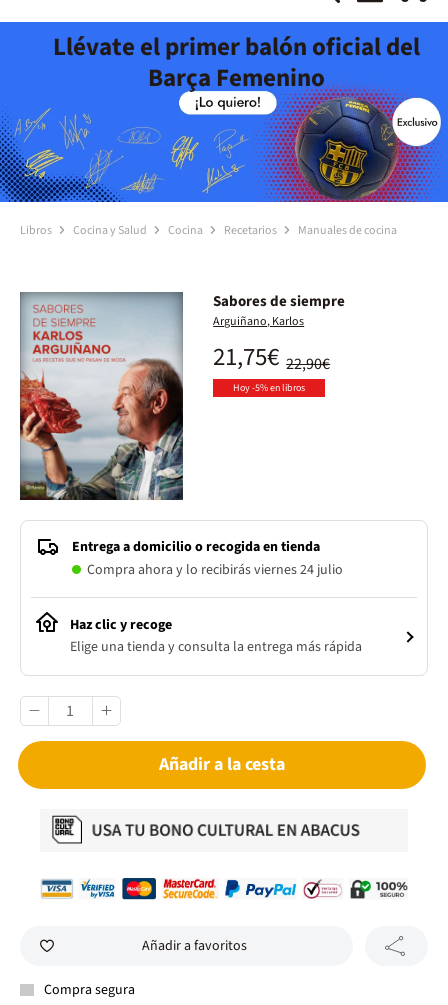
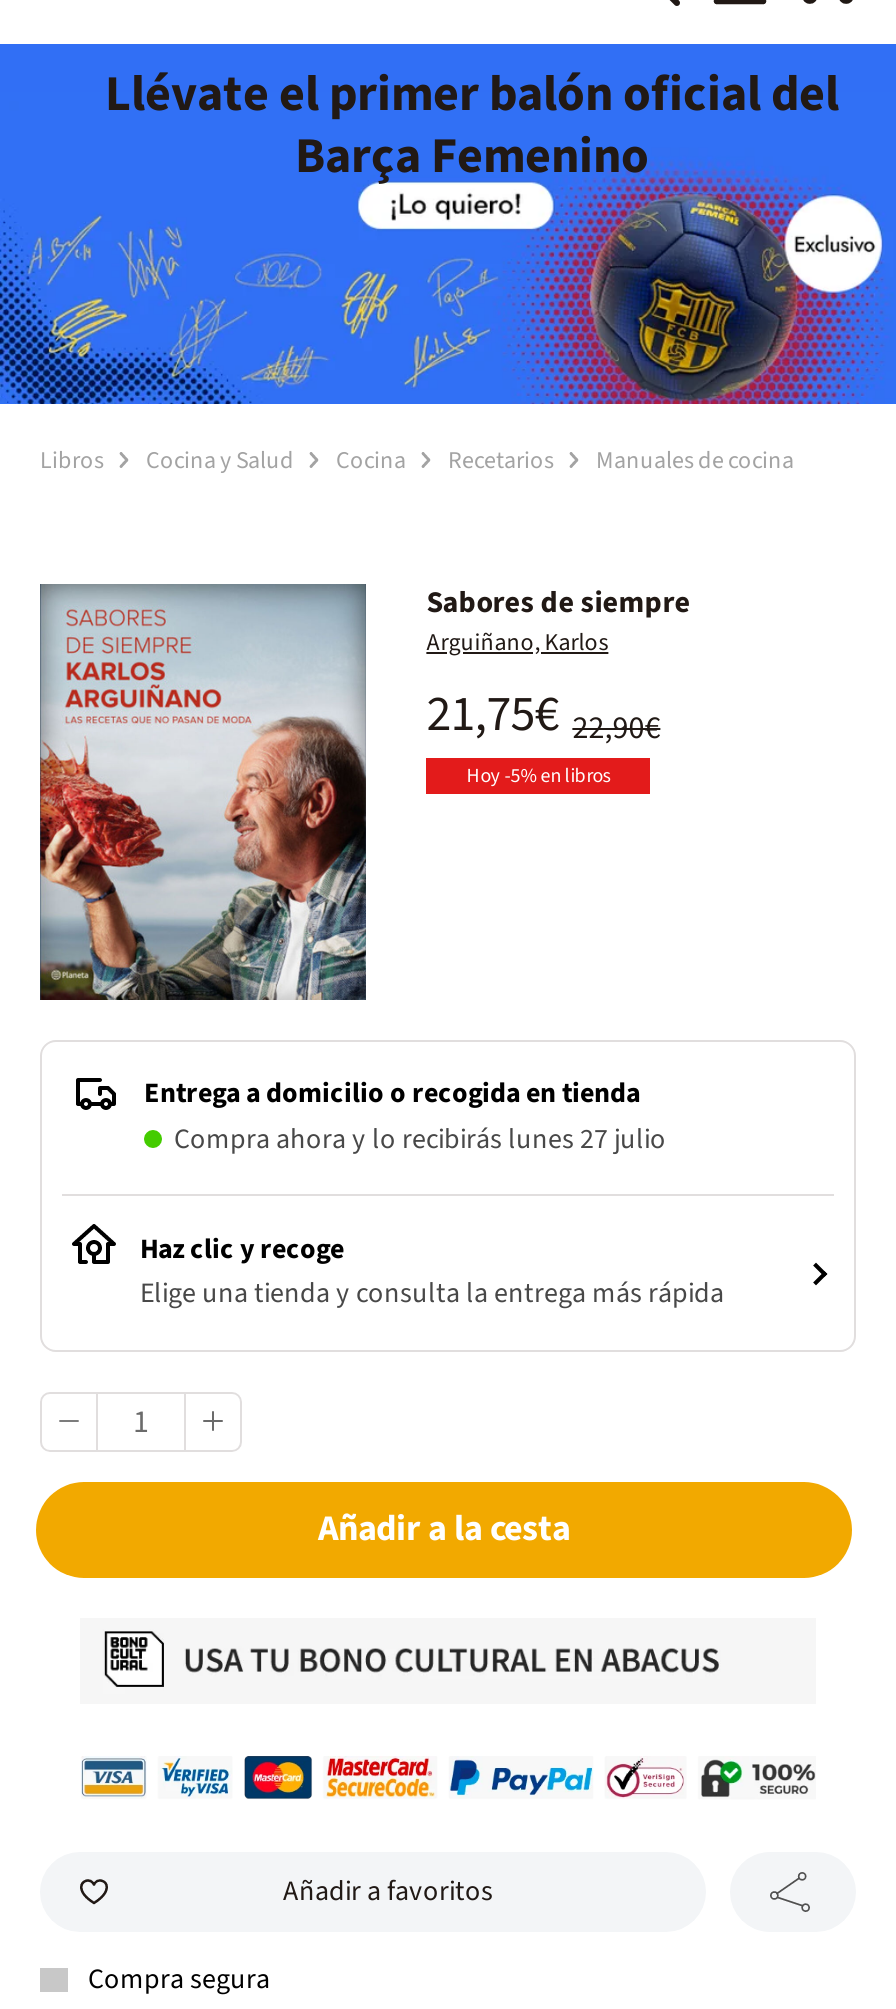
[87,560,343,580] Compra ahora y lo recibirás viernes 24 julio -> [174,1120,666,1160] Compra ahora y lo recibirás lunes 27 julio

